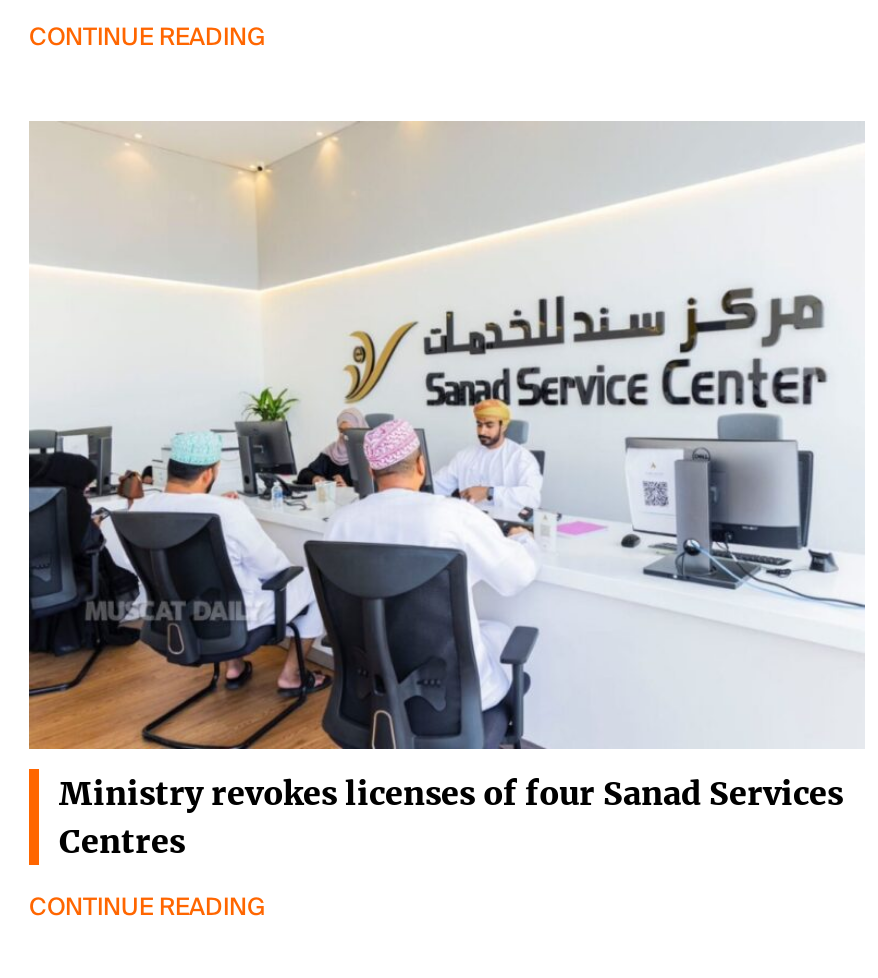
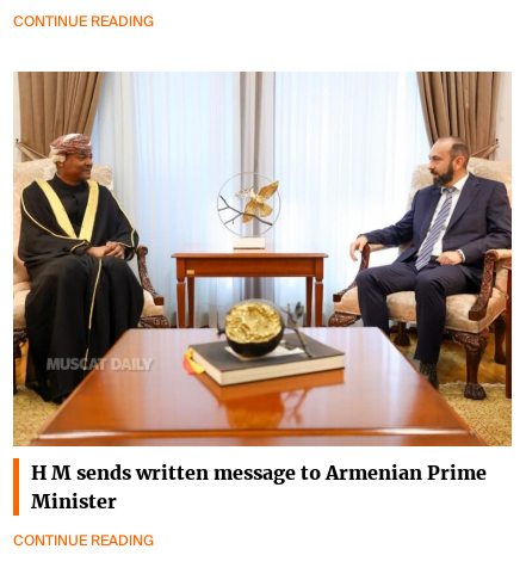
[27,121,865,861] [image] | Ministry revokes licenses of four Sanad Services | Centres -> [12,70,513,513] [image] | H M sends written message to Armenian Prime | Minister

